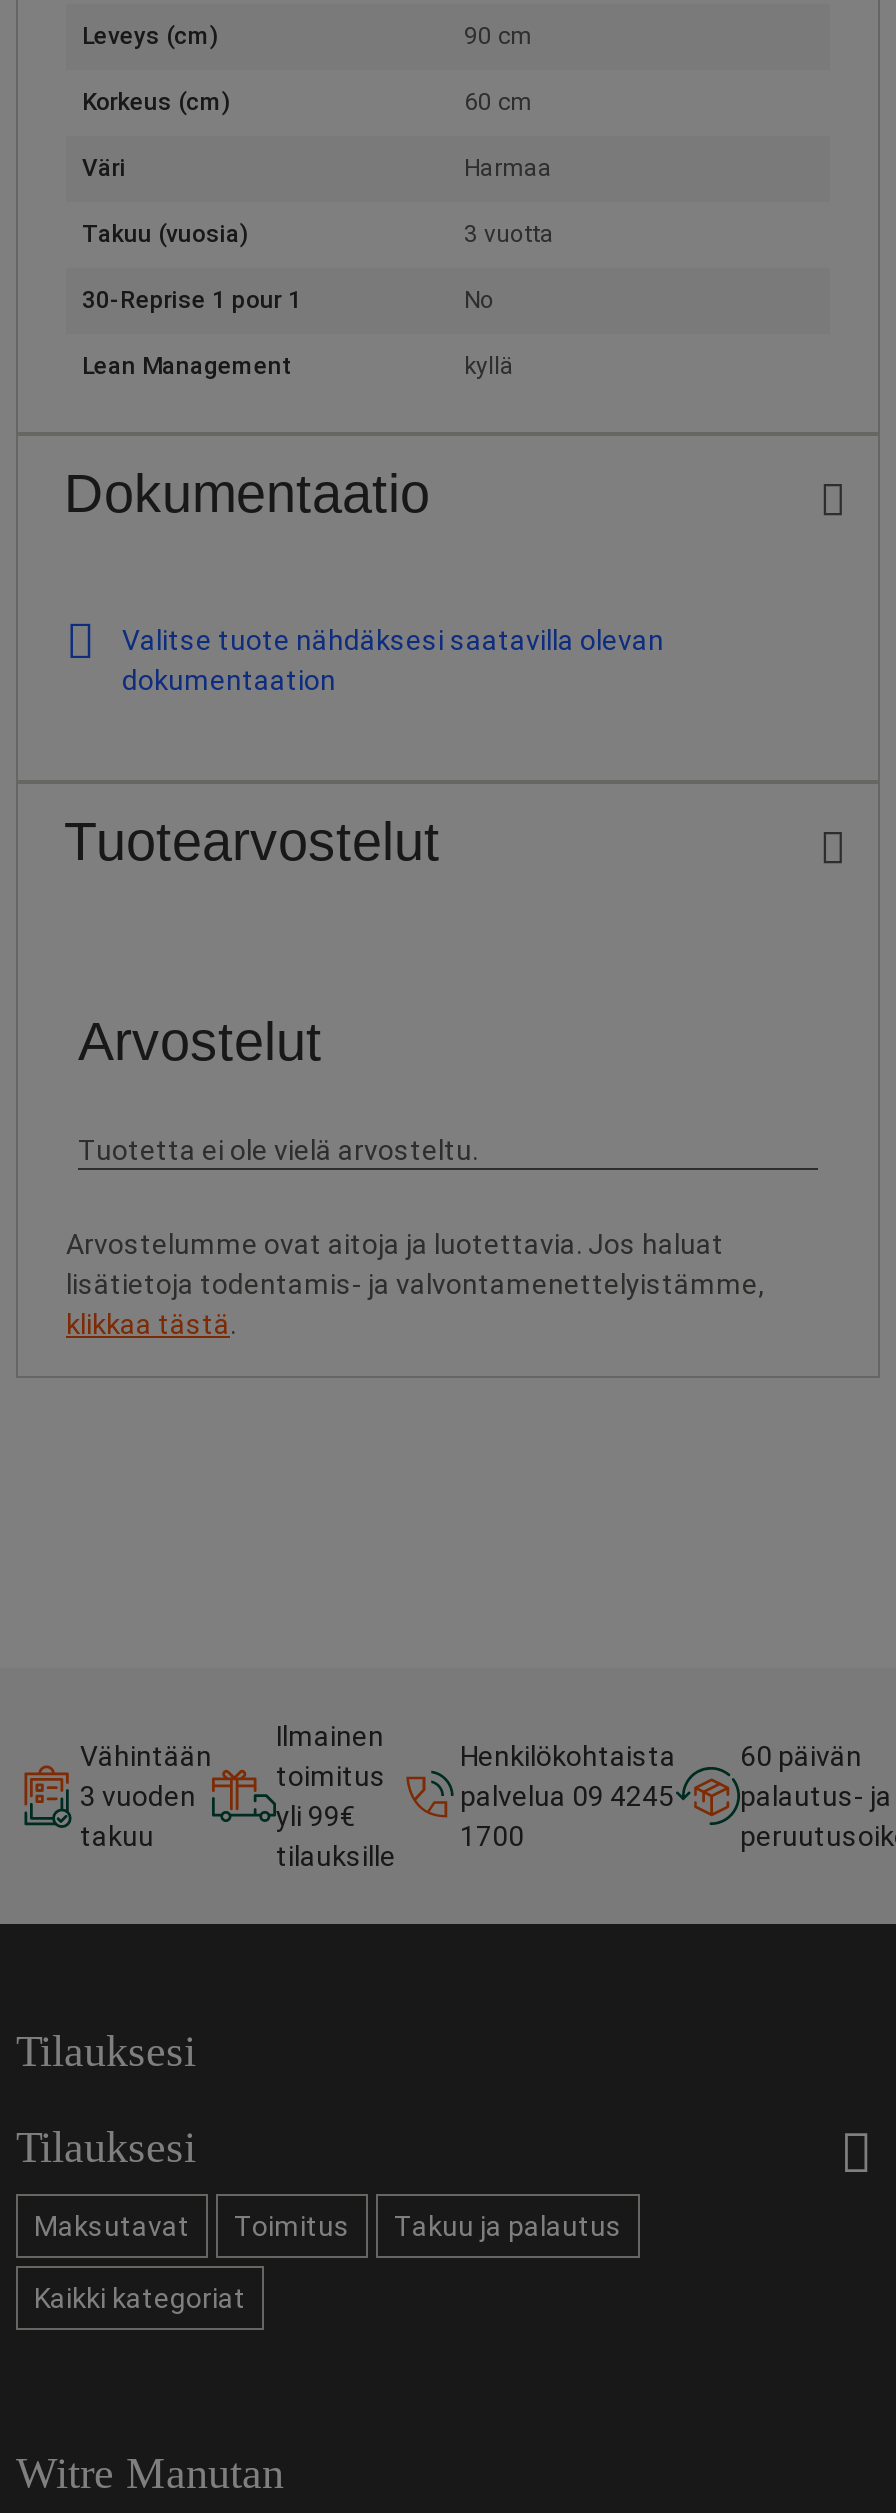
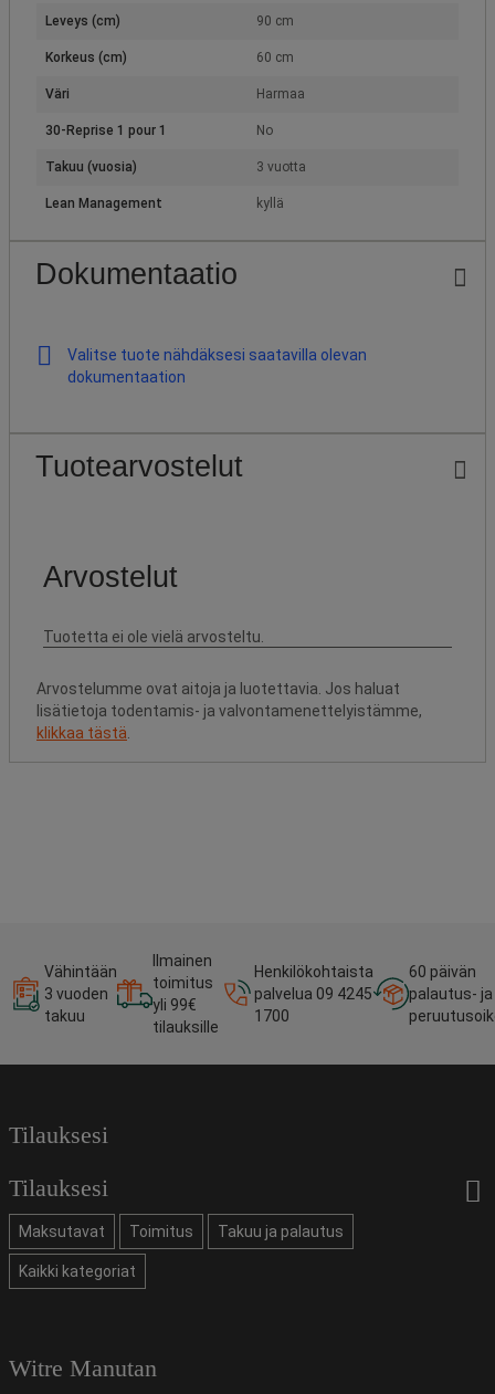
moved [82,220,554,248] -> [45,159,306,174]: Takuu (vuosia) | 3 vuotta
moved [82,286,494,314] -> [45,122,273,138]: 30-Reprise 1 pour 1 | No

